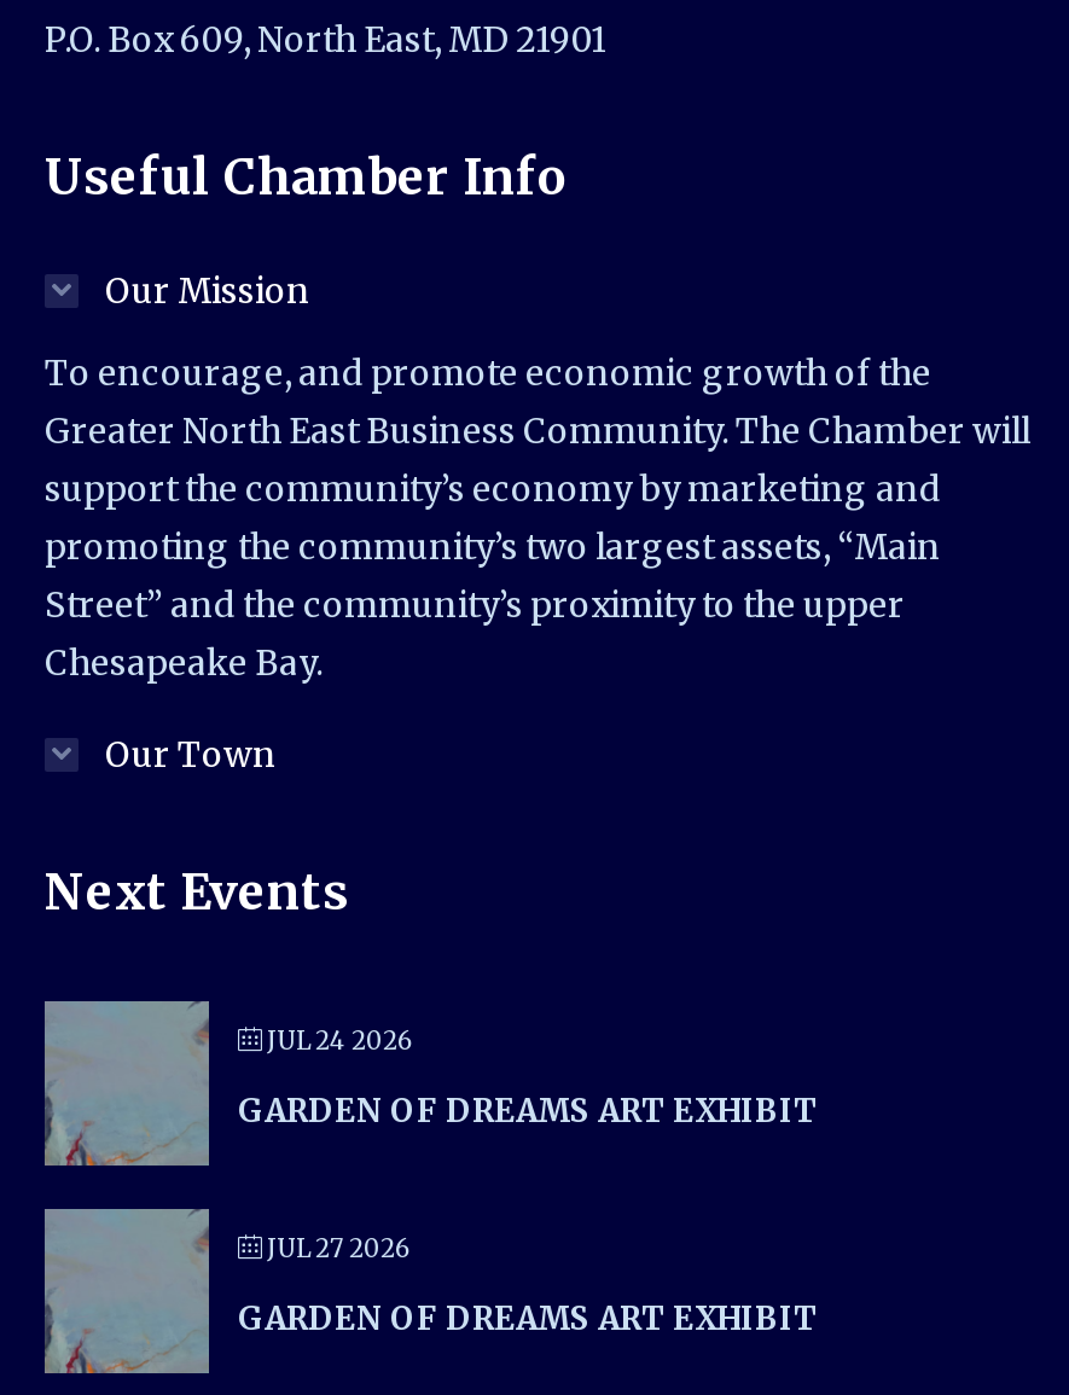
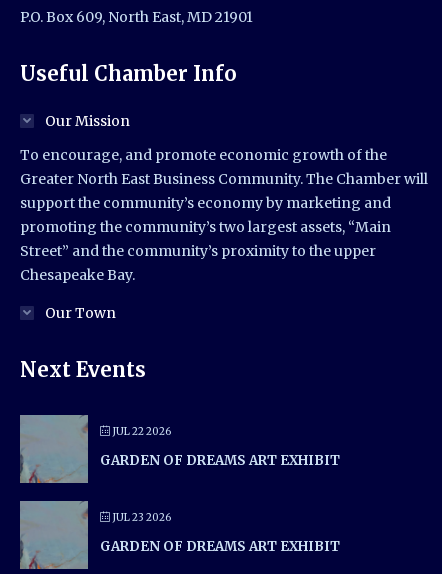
[262,1026,412,1057] JUL 24 2026 -> [110,425,171,438] JUL 22 2026
[262,1233,409,1265] JUL 27 2026 -> [110,511,171,524] JUL 23 2026

